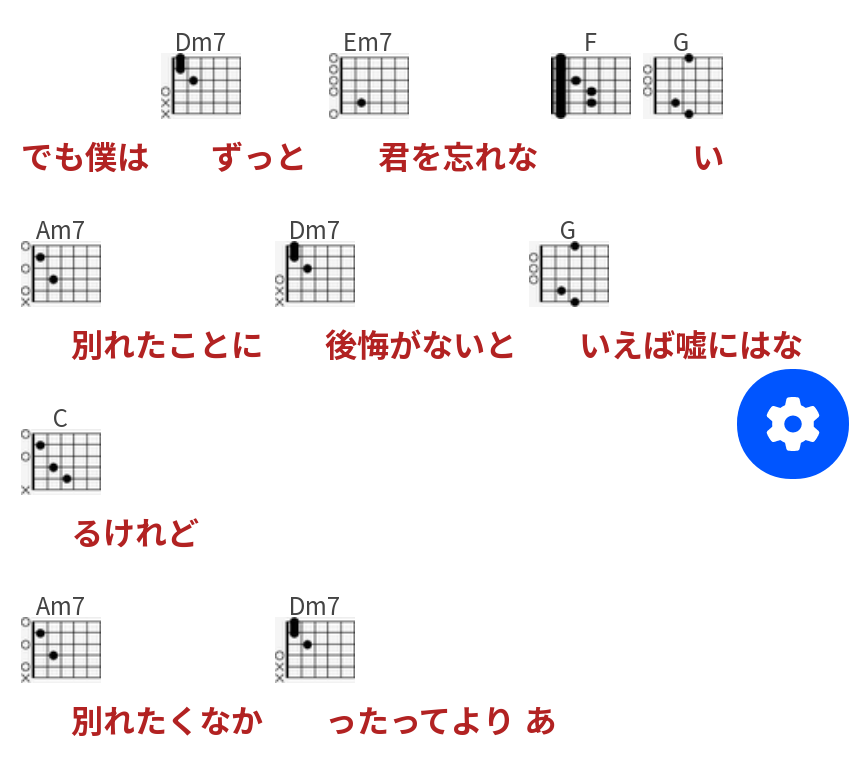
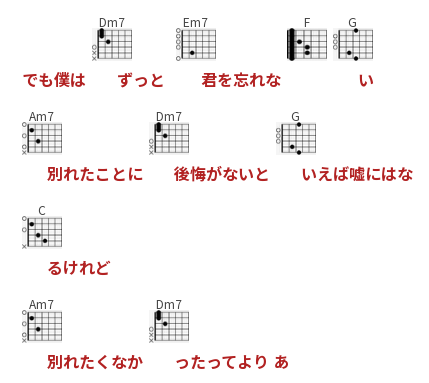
[735,369,851,481] [image] -> none

